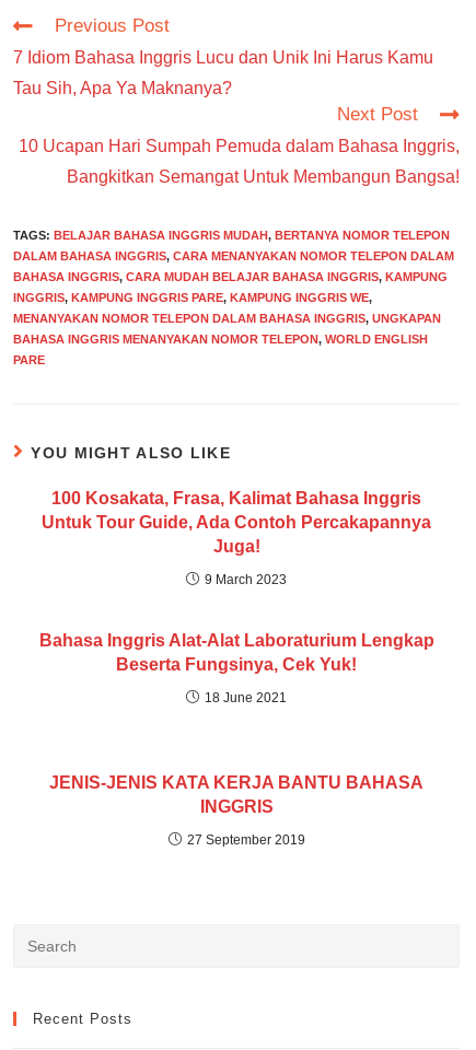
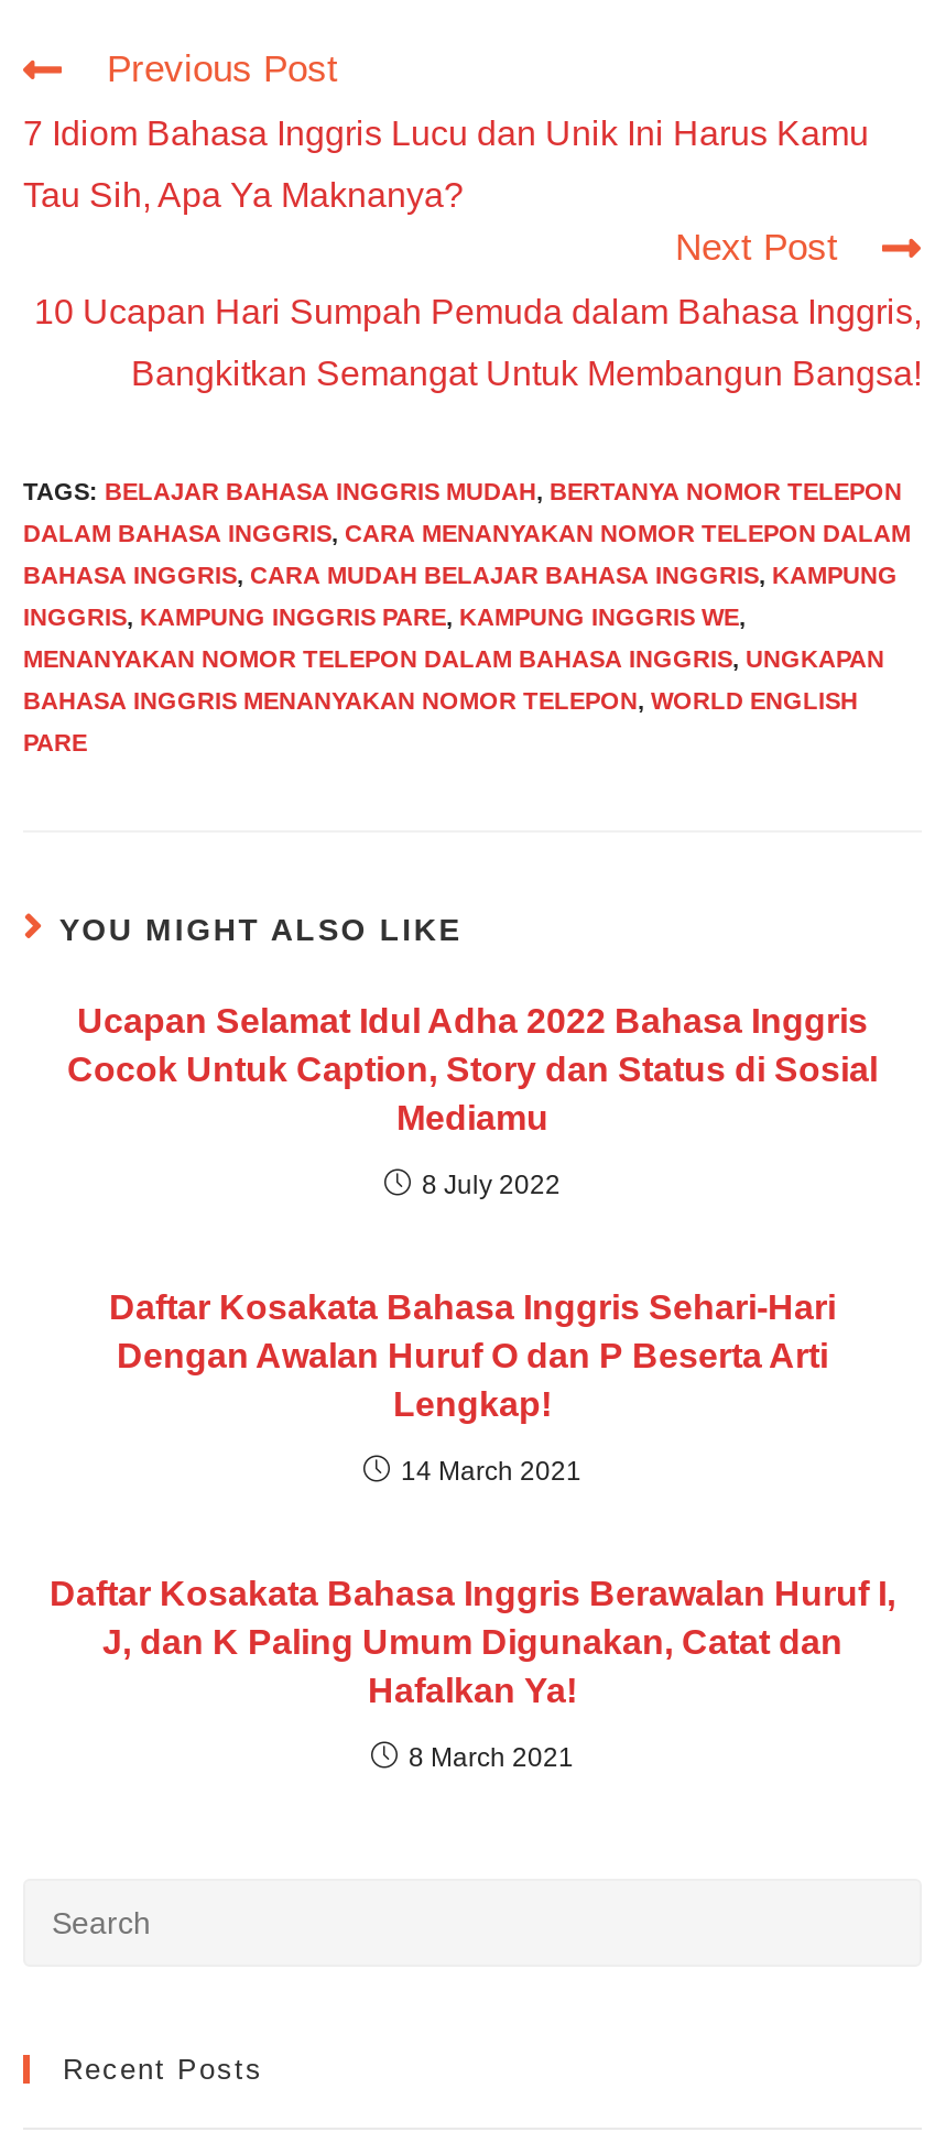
[42,489,431,556] 100 Kosakata, Frasa, Kalimat Bahasa Inggris | Untuk Tour Guide, Ada Contoh Percakapannya | Juga! -> [67,1002,878,1136] Ucapan Selamat Idul Adha 2022 Bahasa Inggris | Cocok Untuk Caption, Story dan Status di Sosial | Mediamu
[205,572,287,587] 9 March 2023 -> [422,1170,561,1200] 8 July 2022
[39,631,434,674] Bahasa Inggris Alat-Alat Laboraturium Lengkap | Beserta Fungsinya, Cek Yuk! -> [109,1288,836,1423] Daftar Kosakata Bahasa Inggris Sehari-Hari | Dengan Awalan Huruf O dan P Beserta Arti | Lengkap!
[205,690,287,705] 18 June 2021 -> [401,1456,581,1487] 14 March 2021
[49,773,423,816] JENIS-JENIS KATA KERJA BANTU BAHASA | INGGRIS -> [50,1575,895,1709] Daftar Kosakata Bahasa Inggris Berawalan Huruf I, | J, dan K Paling Umum Digunakan, Catat dan | Hafalkan Ya!
[187,832,305,848] 27 September 2019 -> [409,1742,574,1773] 8 March 2021

